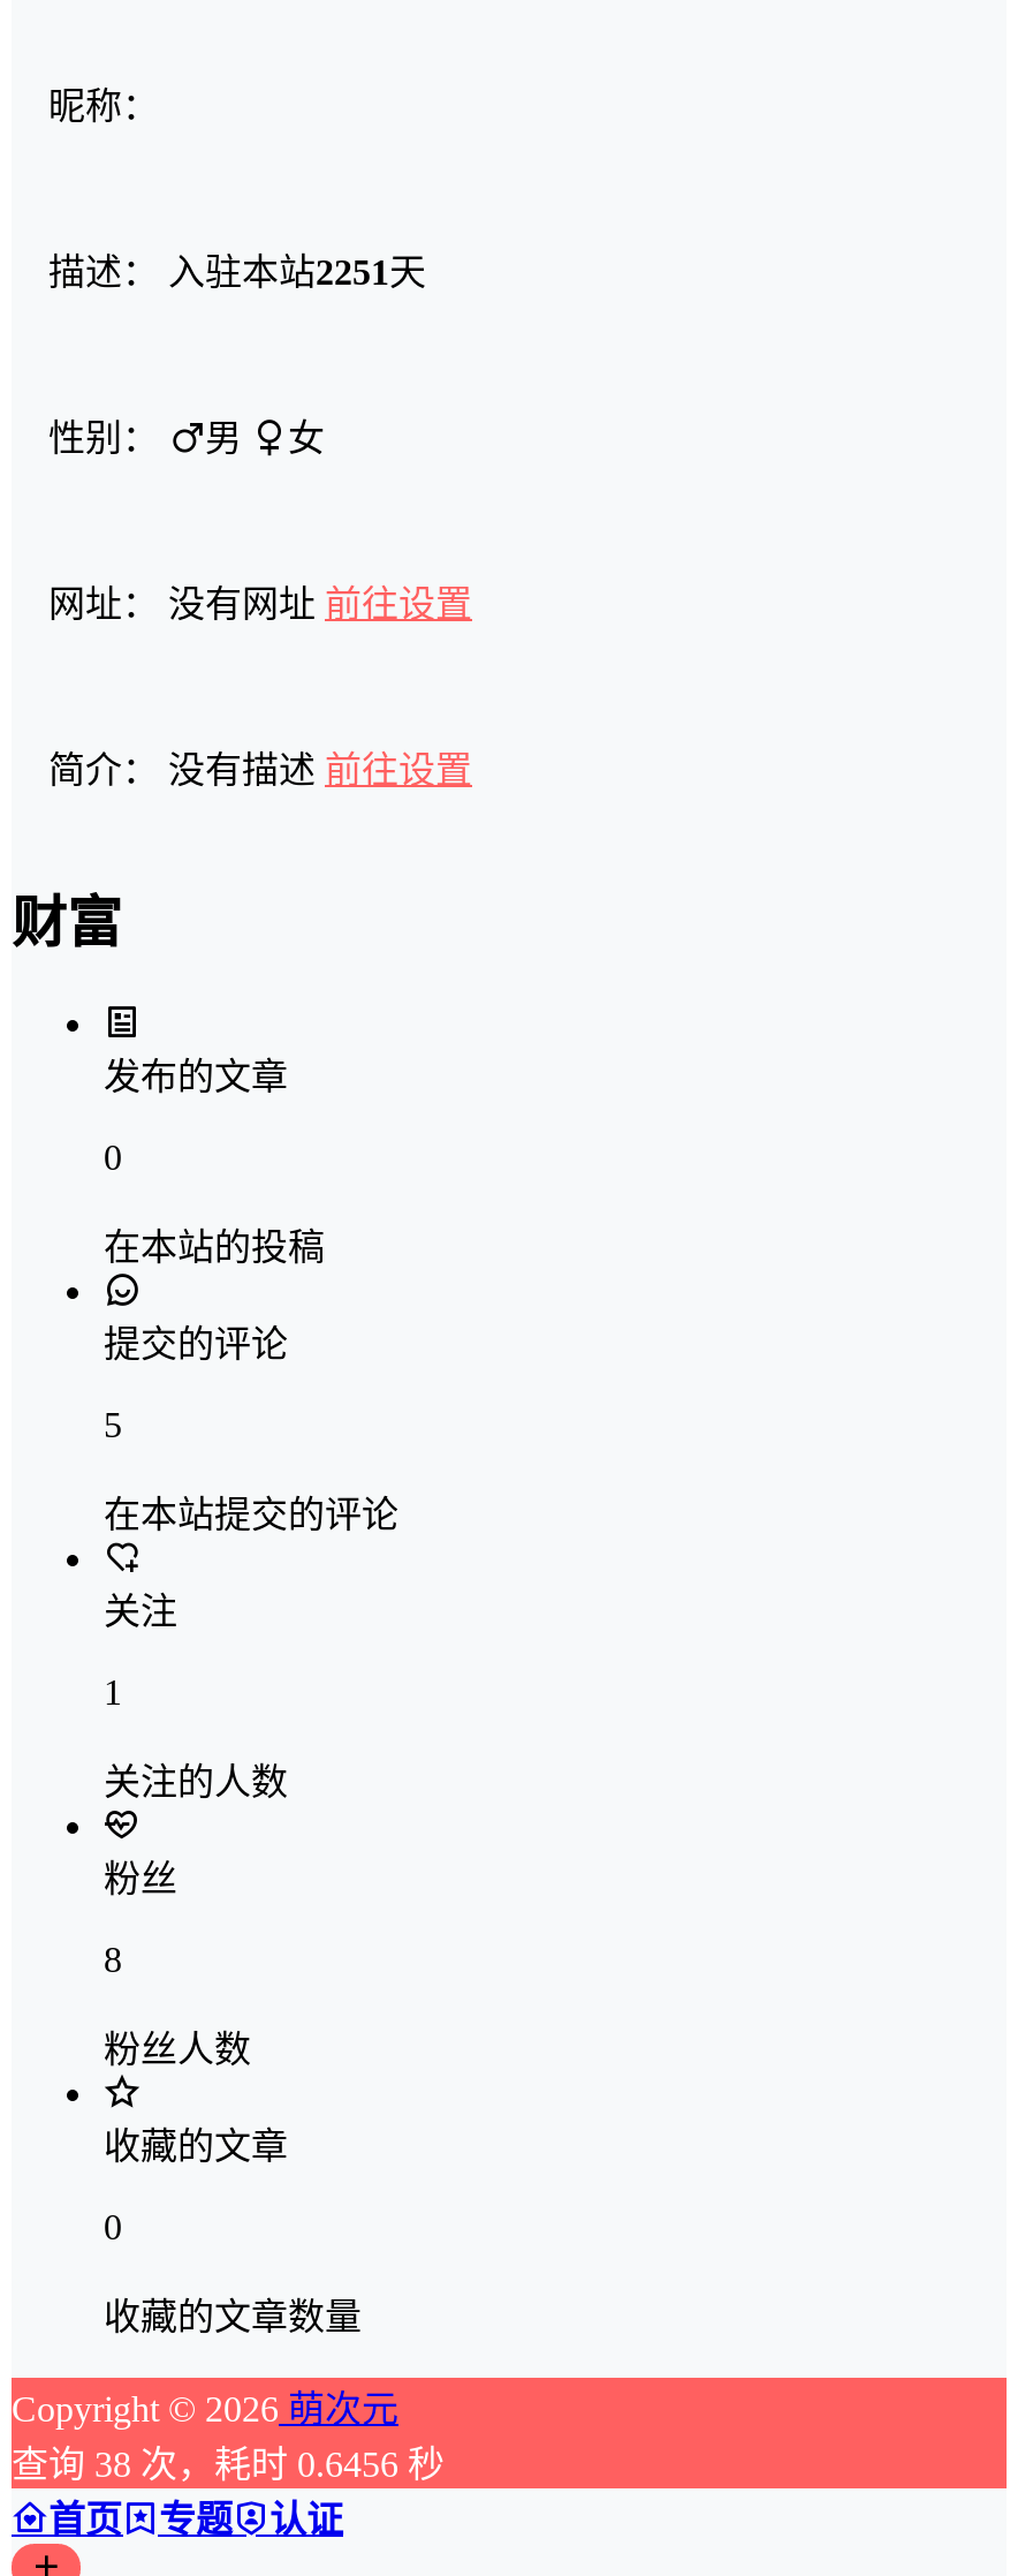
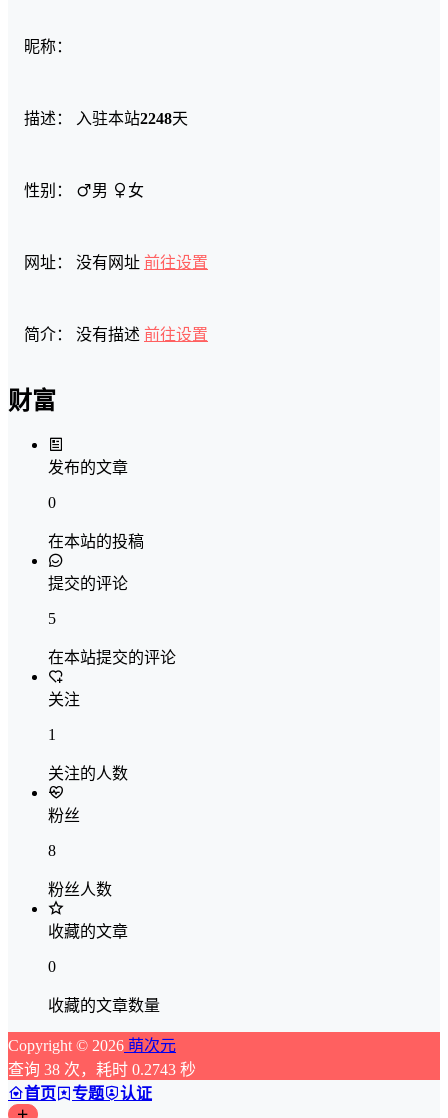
[48,252,426,291] 描述： 入驻本站2251天 -> [24,110,188,127] 描述： 入驻本站2248天
[12,2444,445,2483] 查询 38 次，耗时 0.6456 秒 -> [8,1061,196,1078] 查询 38 次，耗时 0.2743 秒

